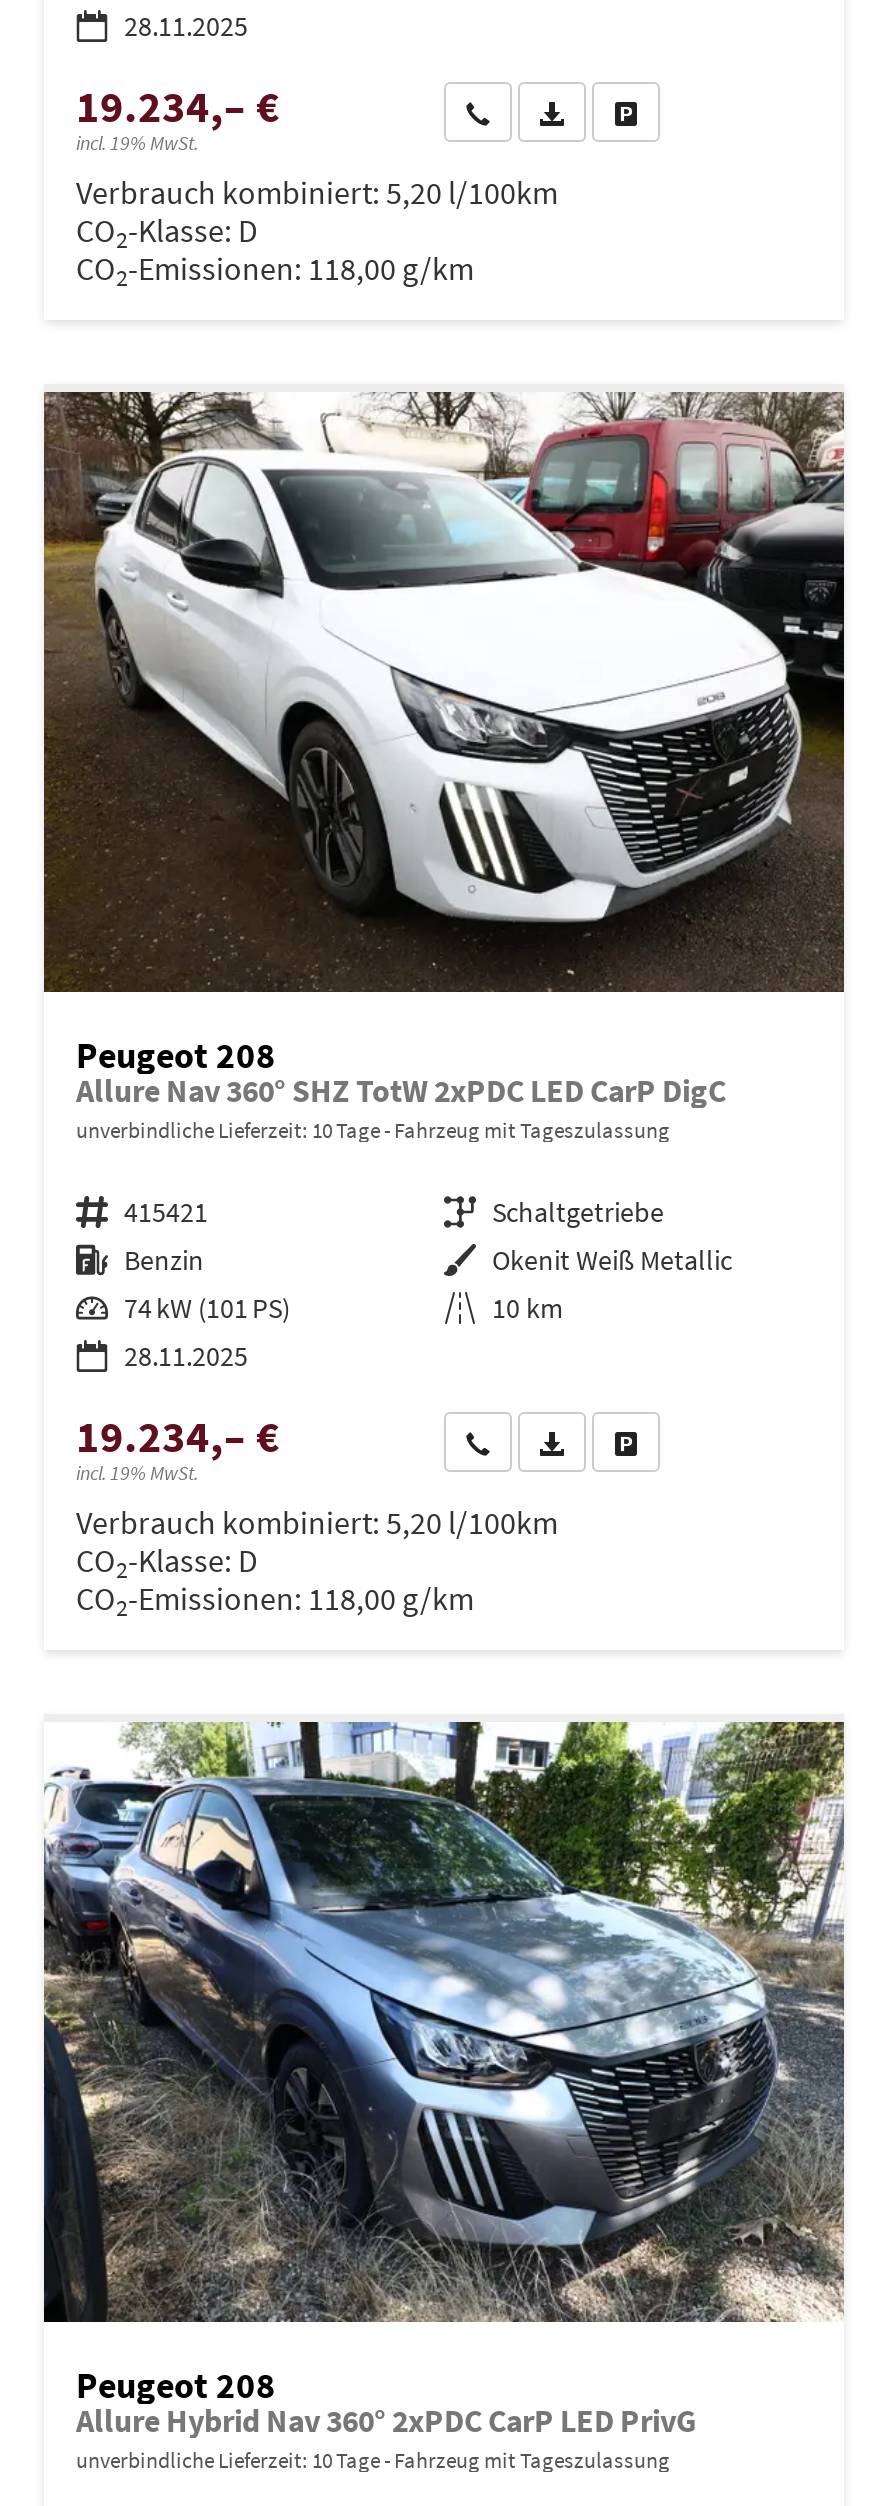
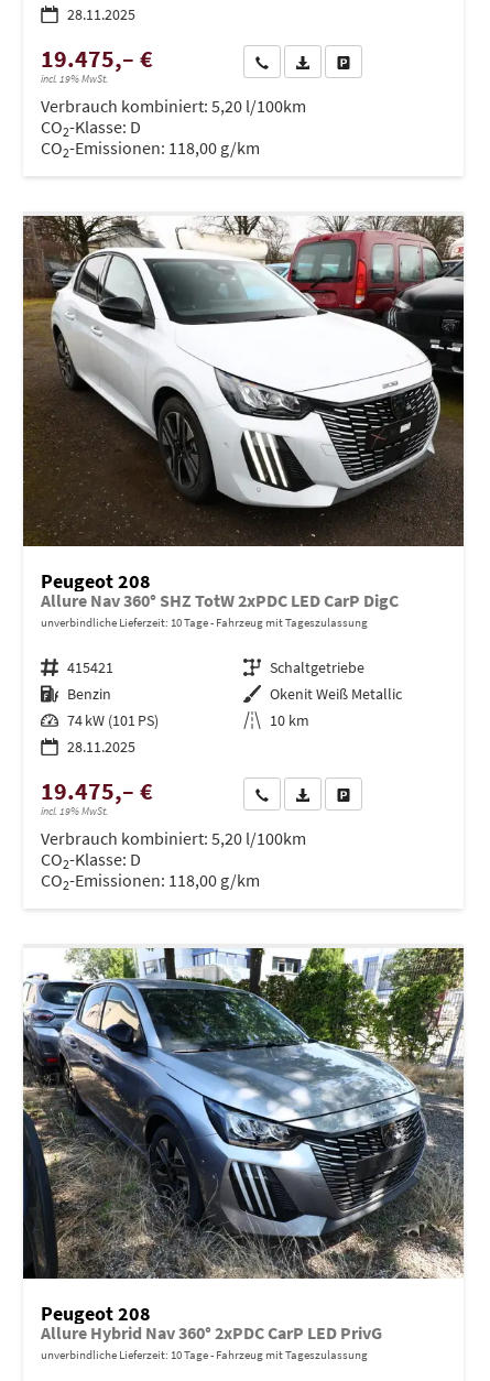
[76,78,280,134] 19.234,– € -> [41,43,153,74] 19.475,– €
[76,1408,280,1464] 19.234,– € -> [41,775,153,806] 19.475,– €

